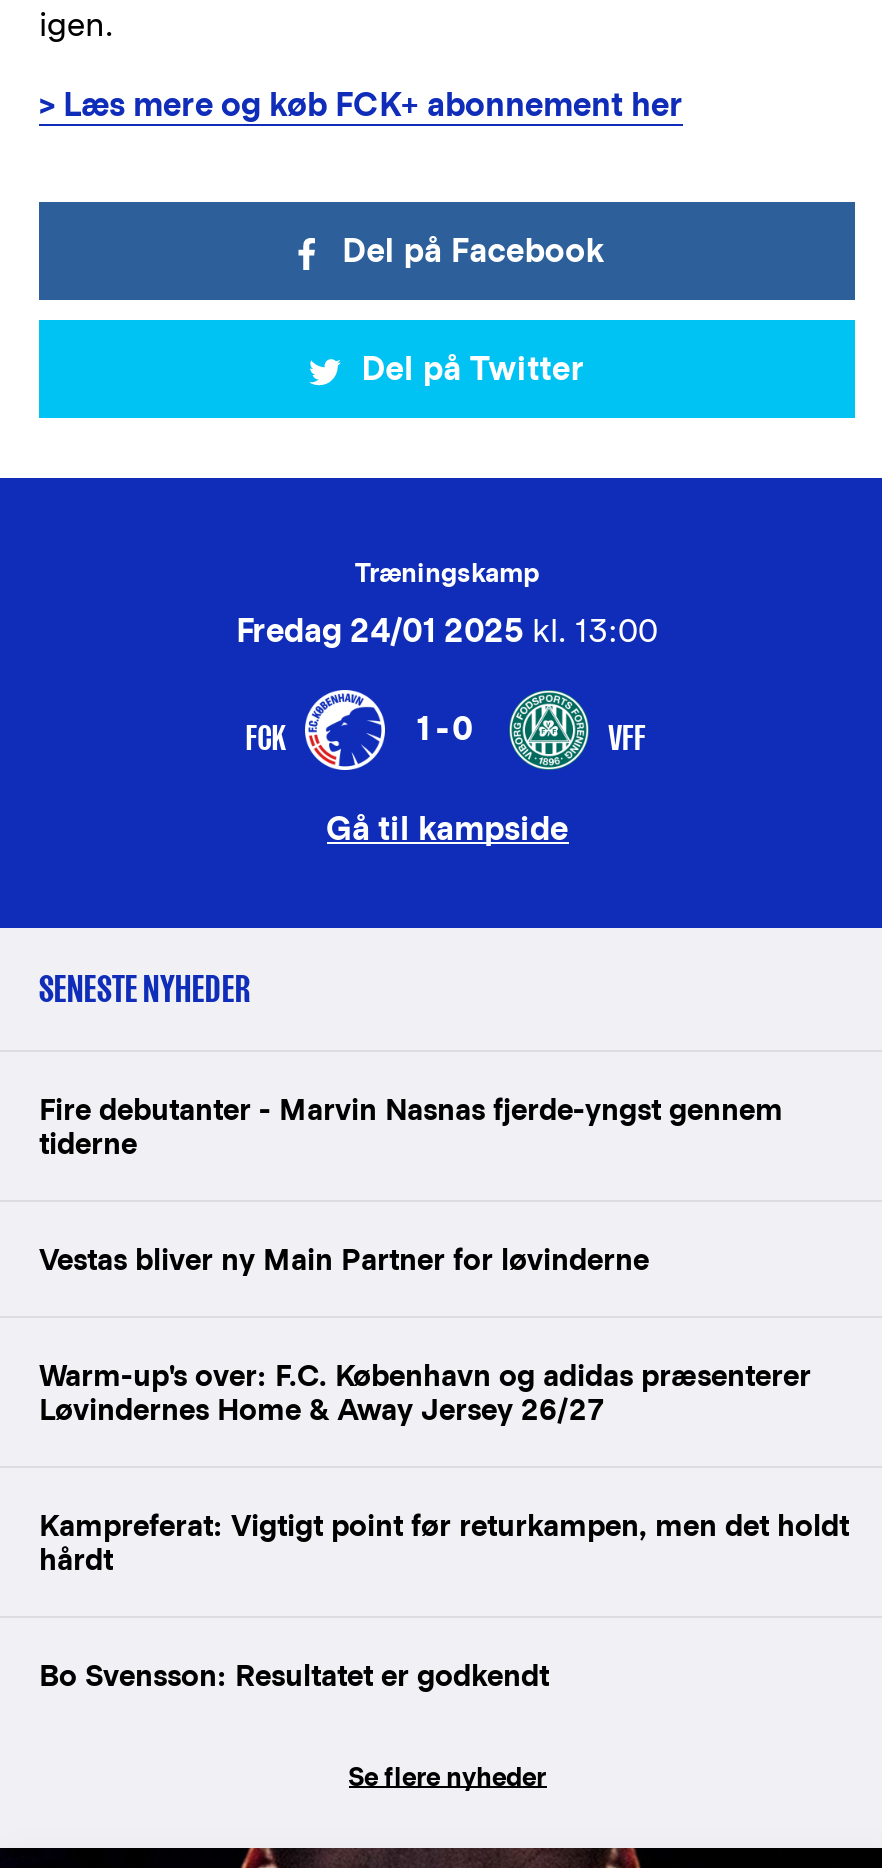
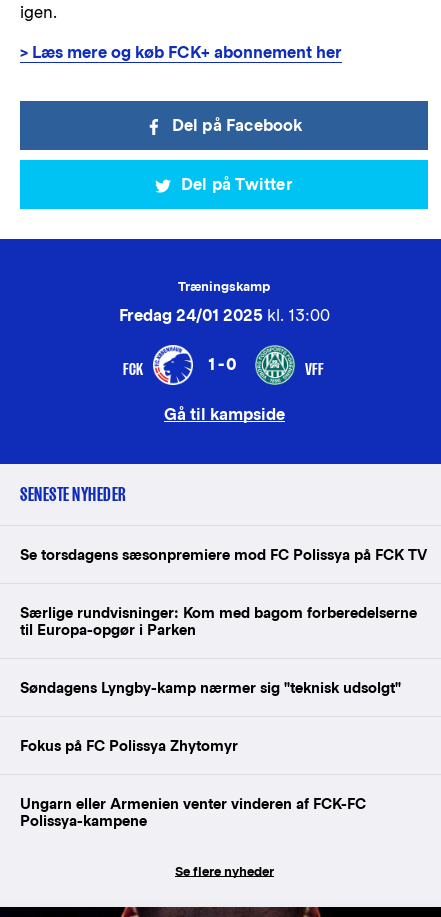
[39,1092,783,1160] Fire debutanter - Marvin Nasnas fjerde-yngst gennem | tiderne -> [20,546,427,563] Se torsdagens sæsonpremiere mod FC Polissya på FCK TV
[39,1242,649,1276] Vestas bliver ny Main Partner for løvinderne -> [20,604,417,638] Særlige rundvisninger: Kom med bagom forberedelserne | til Europa-opgør i Parken
[39,1358,811,1426] Warm-up's over: F.C. København og adidas præsenterer | Løvindernes Home & Away Jersey 26/27 -> [20,679,401,696] Søndagens Lyngby-kamp nærmer sig "teknisk udsolgt"
[39,1508,849,1576] Kampreferat: Vigtigt point før returkampen, men det holdt | hårdt -> [20,737,238,754] Fokus på FC Polissya Zhytomyr
[39,1658,549,1692] Bo Svensson: Resultatet er godkendt -> [20,795,366,829] Ungarn eller Armenien venter vinderen af FCK-FC | Polissya-kampene

